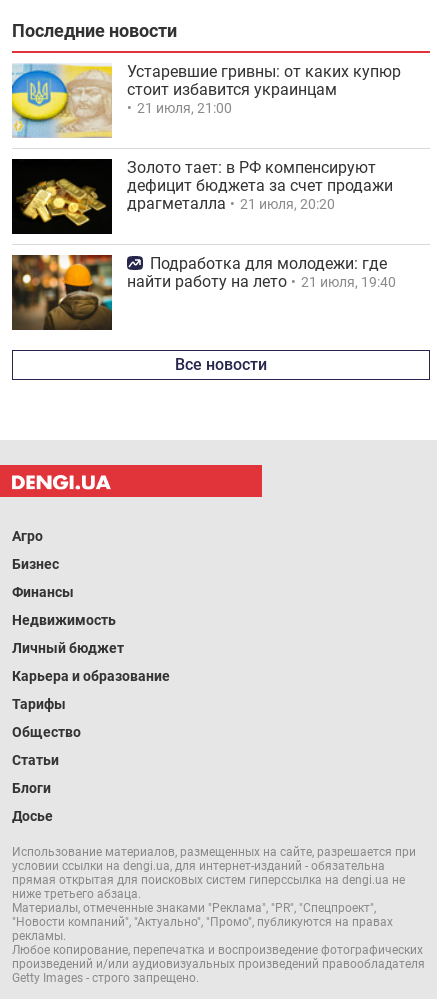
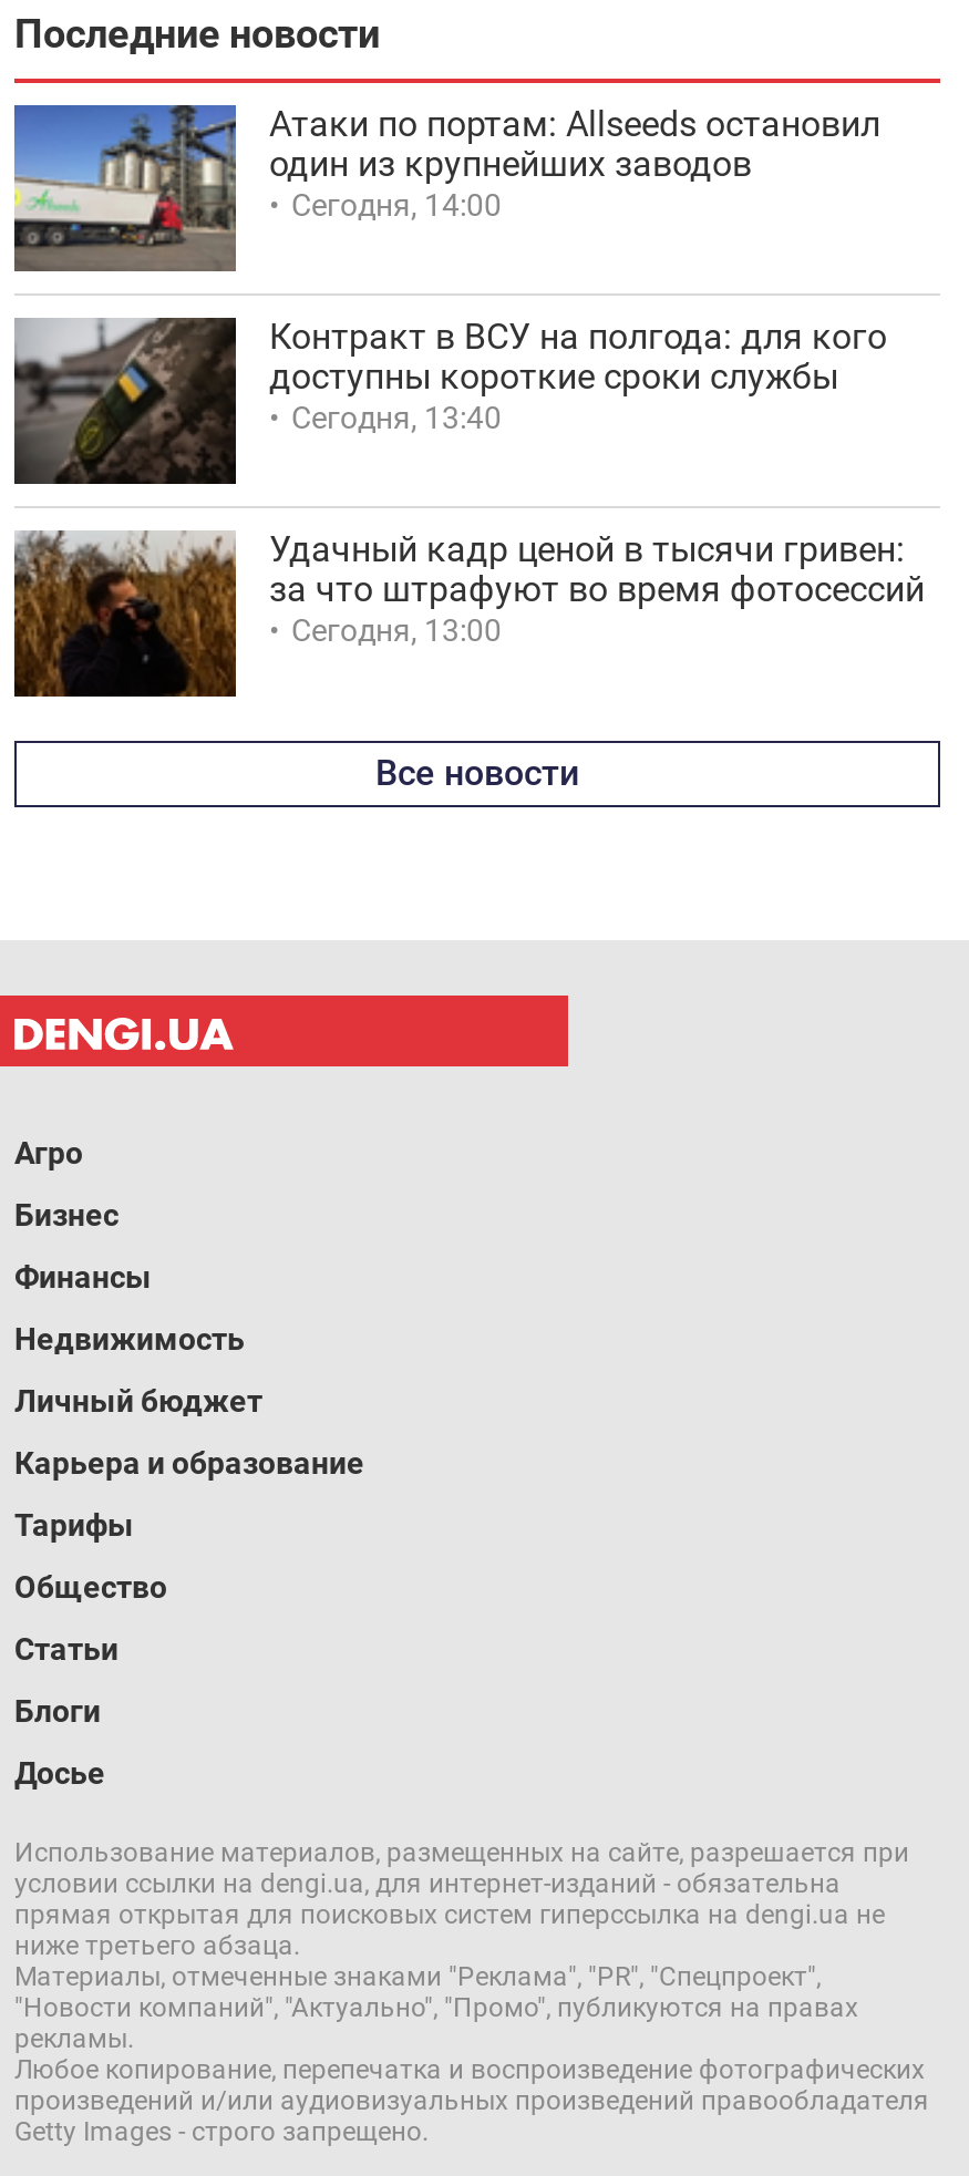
[11,62,401,138] [image] | Устаревшие гривны: от каких купюр | стоит избавится украинцам | 21 июля, 21:00 -> [12,103,880,274] [image] | Атаки по портам: Allseeds остановил | один из крупнейших заводов | Сегодня, 14:00
[12,158,393,233] [image] | Золото тает: в РФ компенсируют | дефицит бюджета за счет продажи | драгметалла | 21 июля, 20:20 -> [12,316,887,484] [image] | Контракт в ВСУ на полгода: для кого | доступны короткие сроки службы | Сегодня, 13:40
[12,254,396,330] [image] | Подработка для молодежи: где | найти работу на лето | 21 июля, 19:40 -> [12,529,925,697] [image] | Удачный кадр ценой в тысячи гривен: | за что штрафуют во время фотосессий | Сегодня, 13:00

